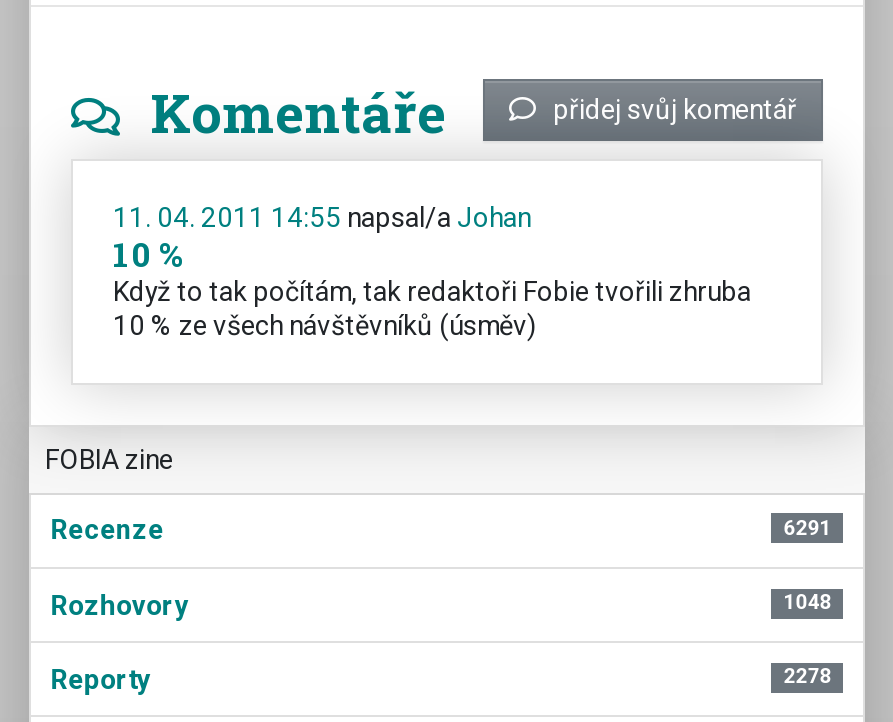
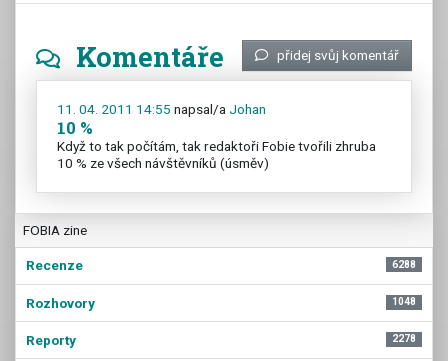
[784,517,832,539] 6291 -> [392,259,416,270] 6288

